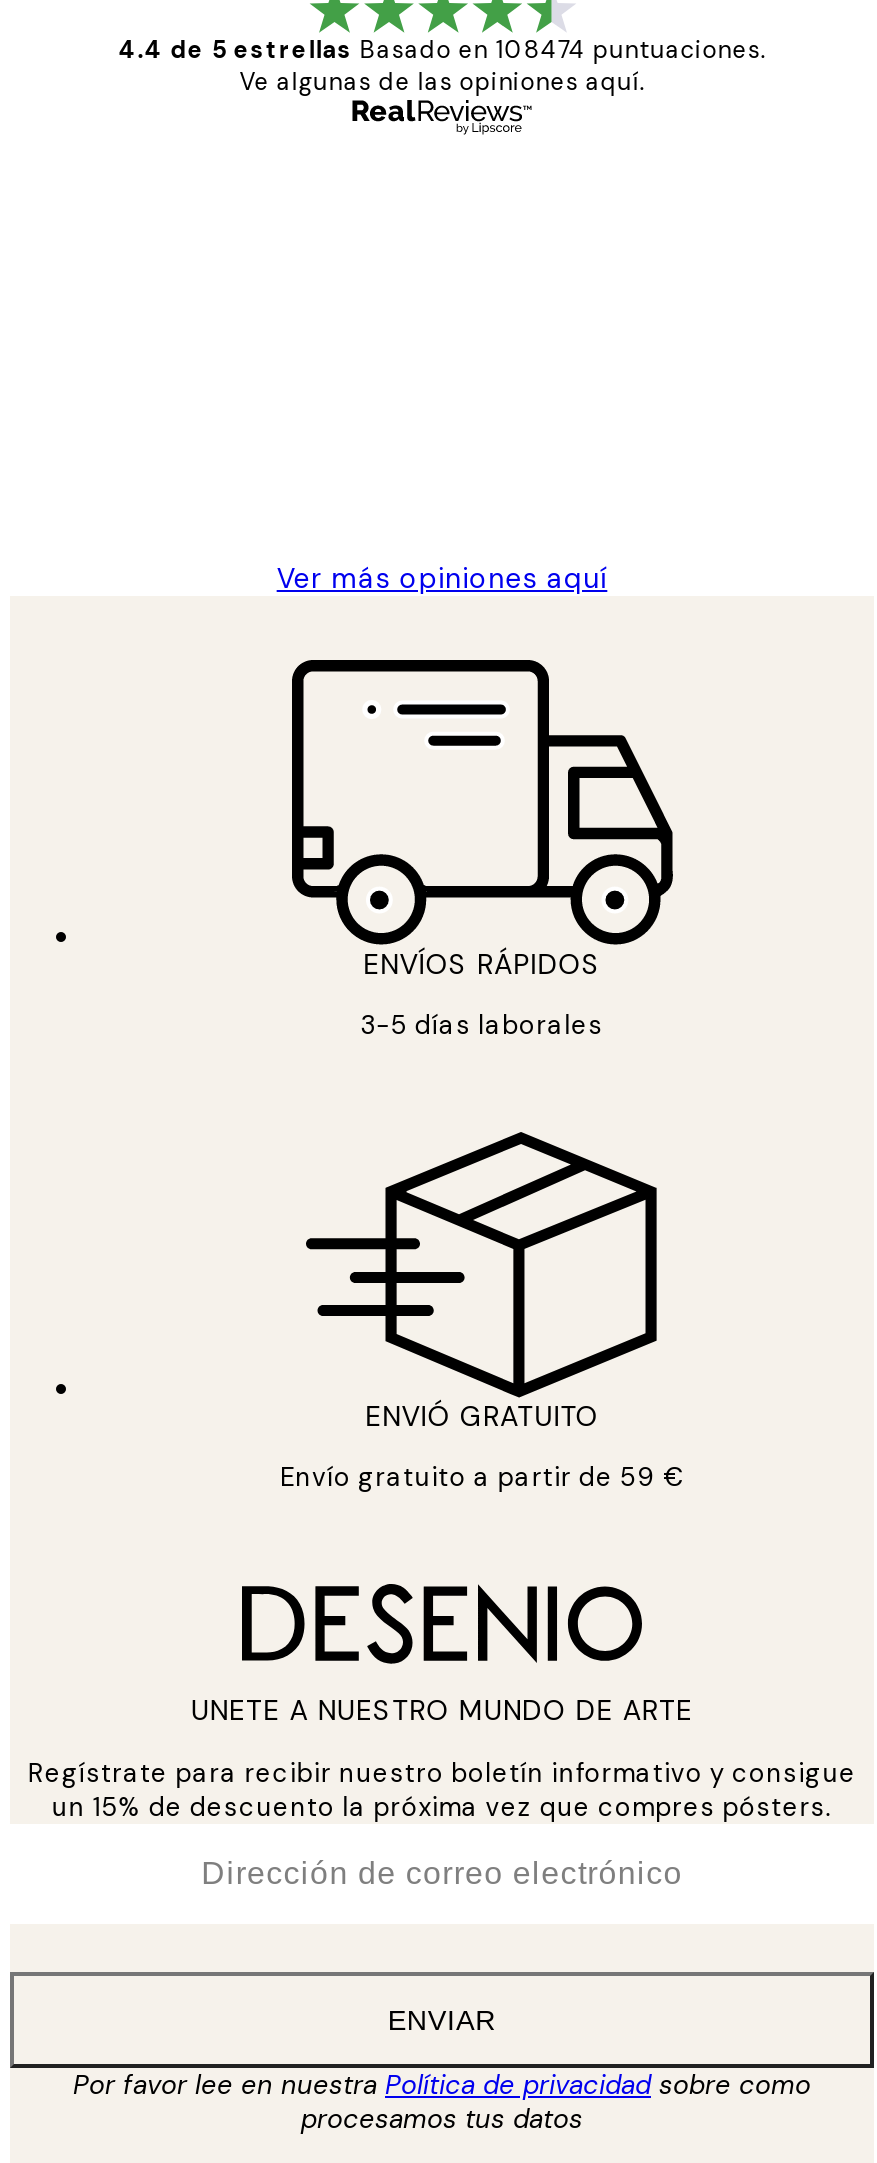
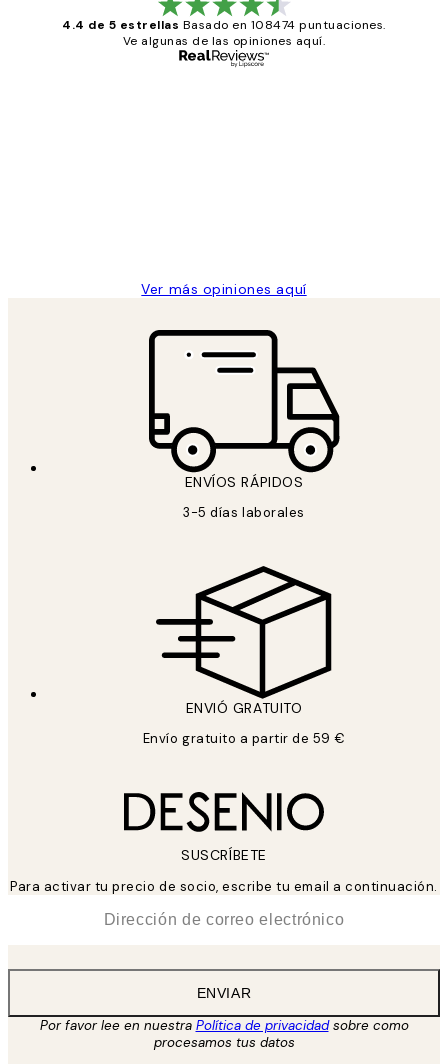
[191,1691,693,1727] UNETE A NUESTRO MUNDO DE ARTE -> [181,846,267,864] SUSCRÍBETE
[28,1755,856,1823] Regístrate para recibir nuestro boletín informativo y consigue | un 15% de descuento la próxima vez que compres pósters. -> [10,878,438,895] Para activar tu precio de socio, escribe tu email a continuación.

